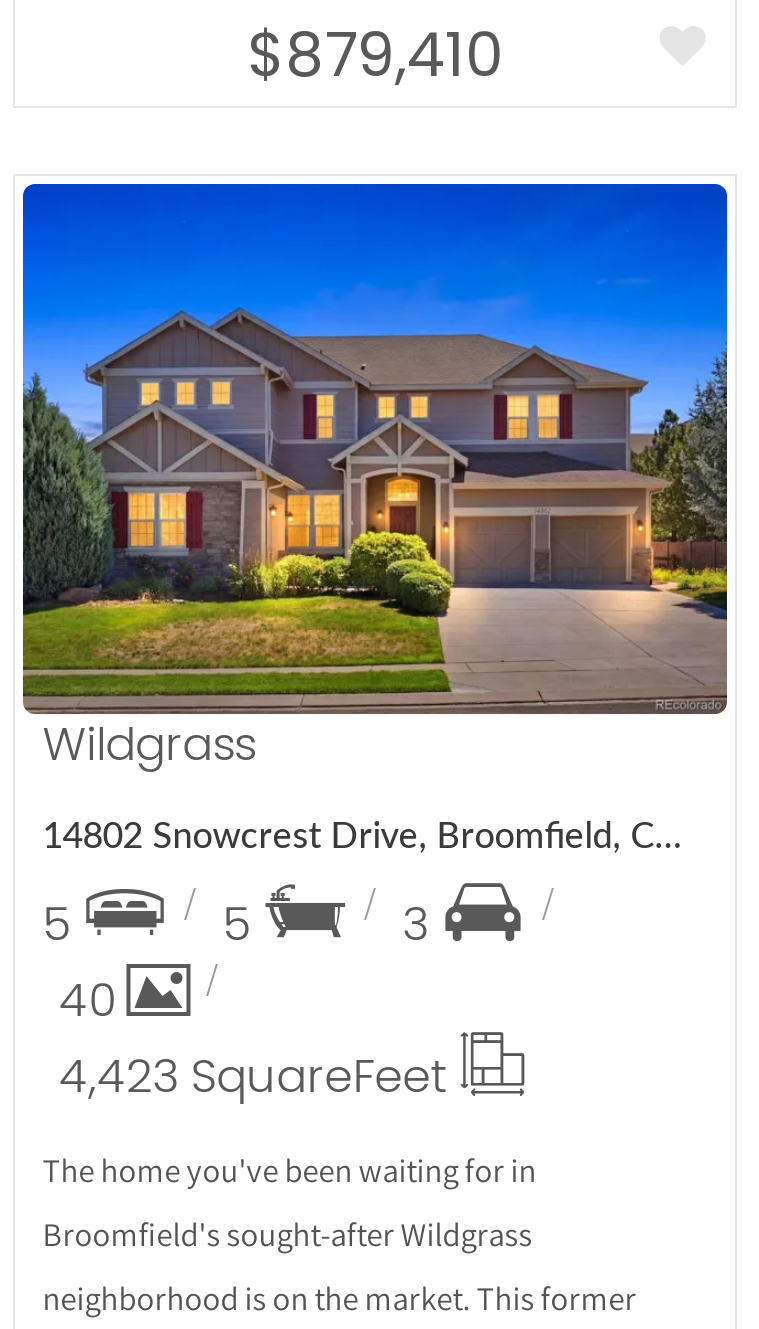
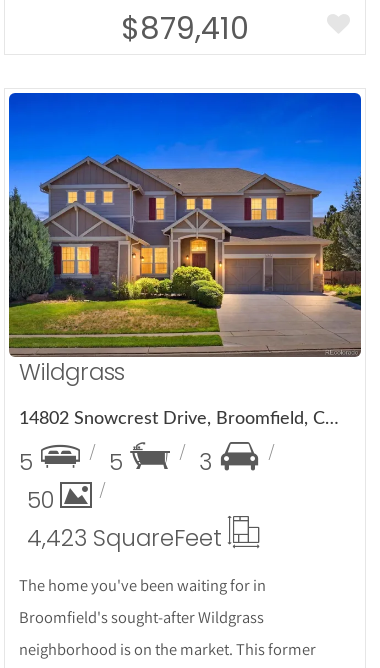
[58,967,114,1031] 40 -> [27,484,54,516] 50

